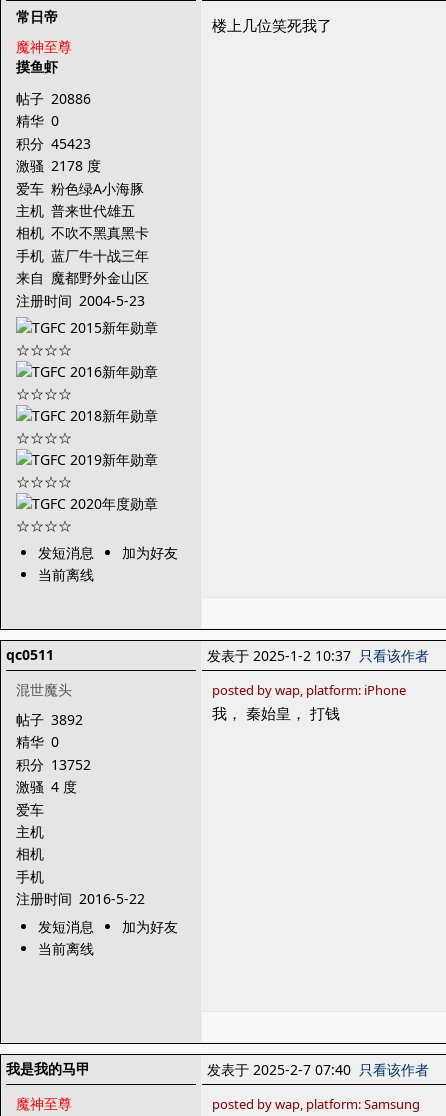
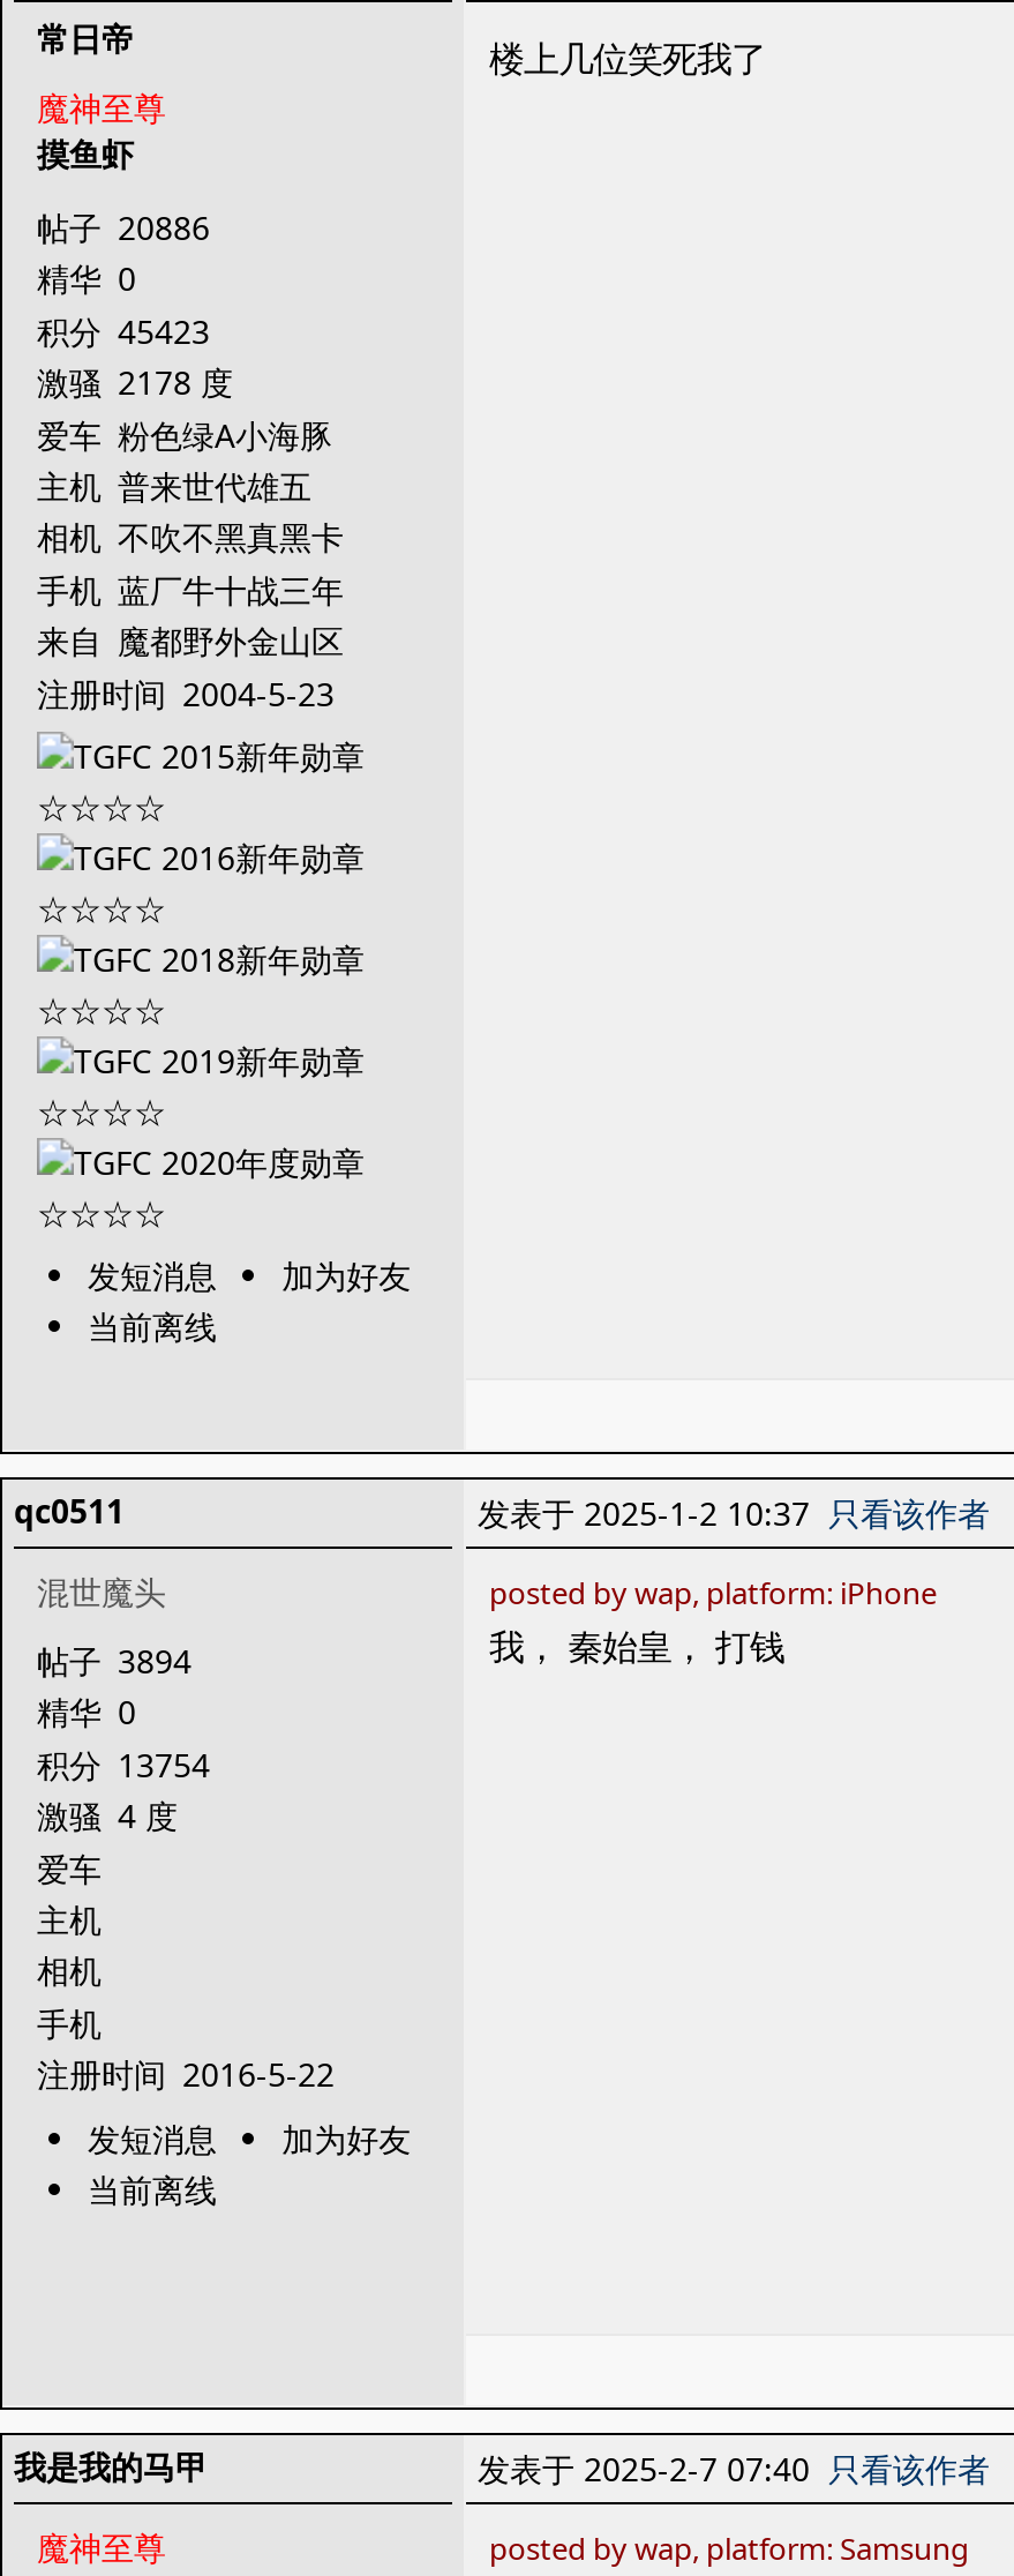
[16,710,87,729] 帖子 3892 -> [37,1639,201,1683] 帖子 3894
[16,755,95,774] 积分 13752 -> [37,1742,219,1786] 积分 13754

